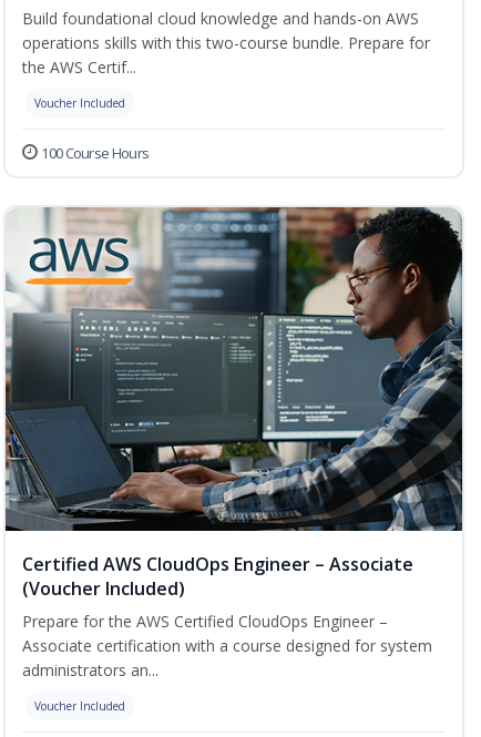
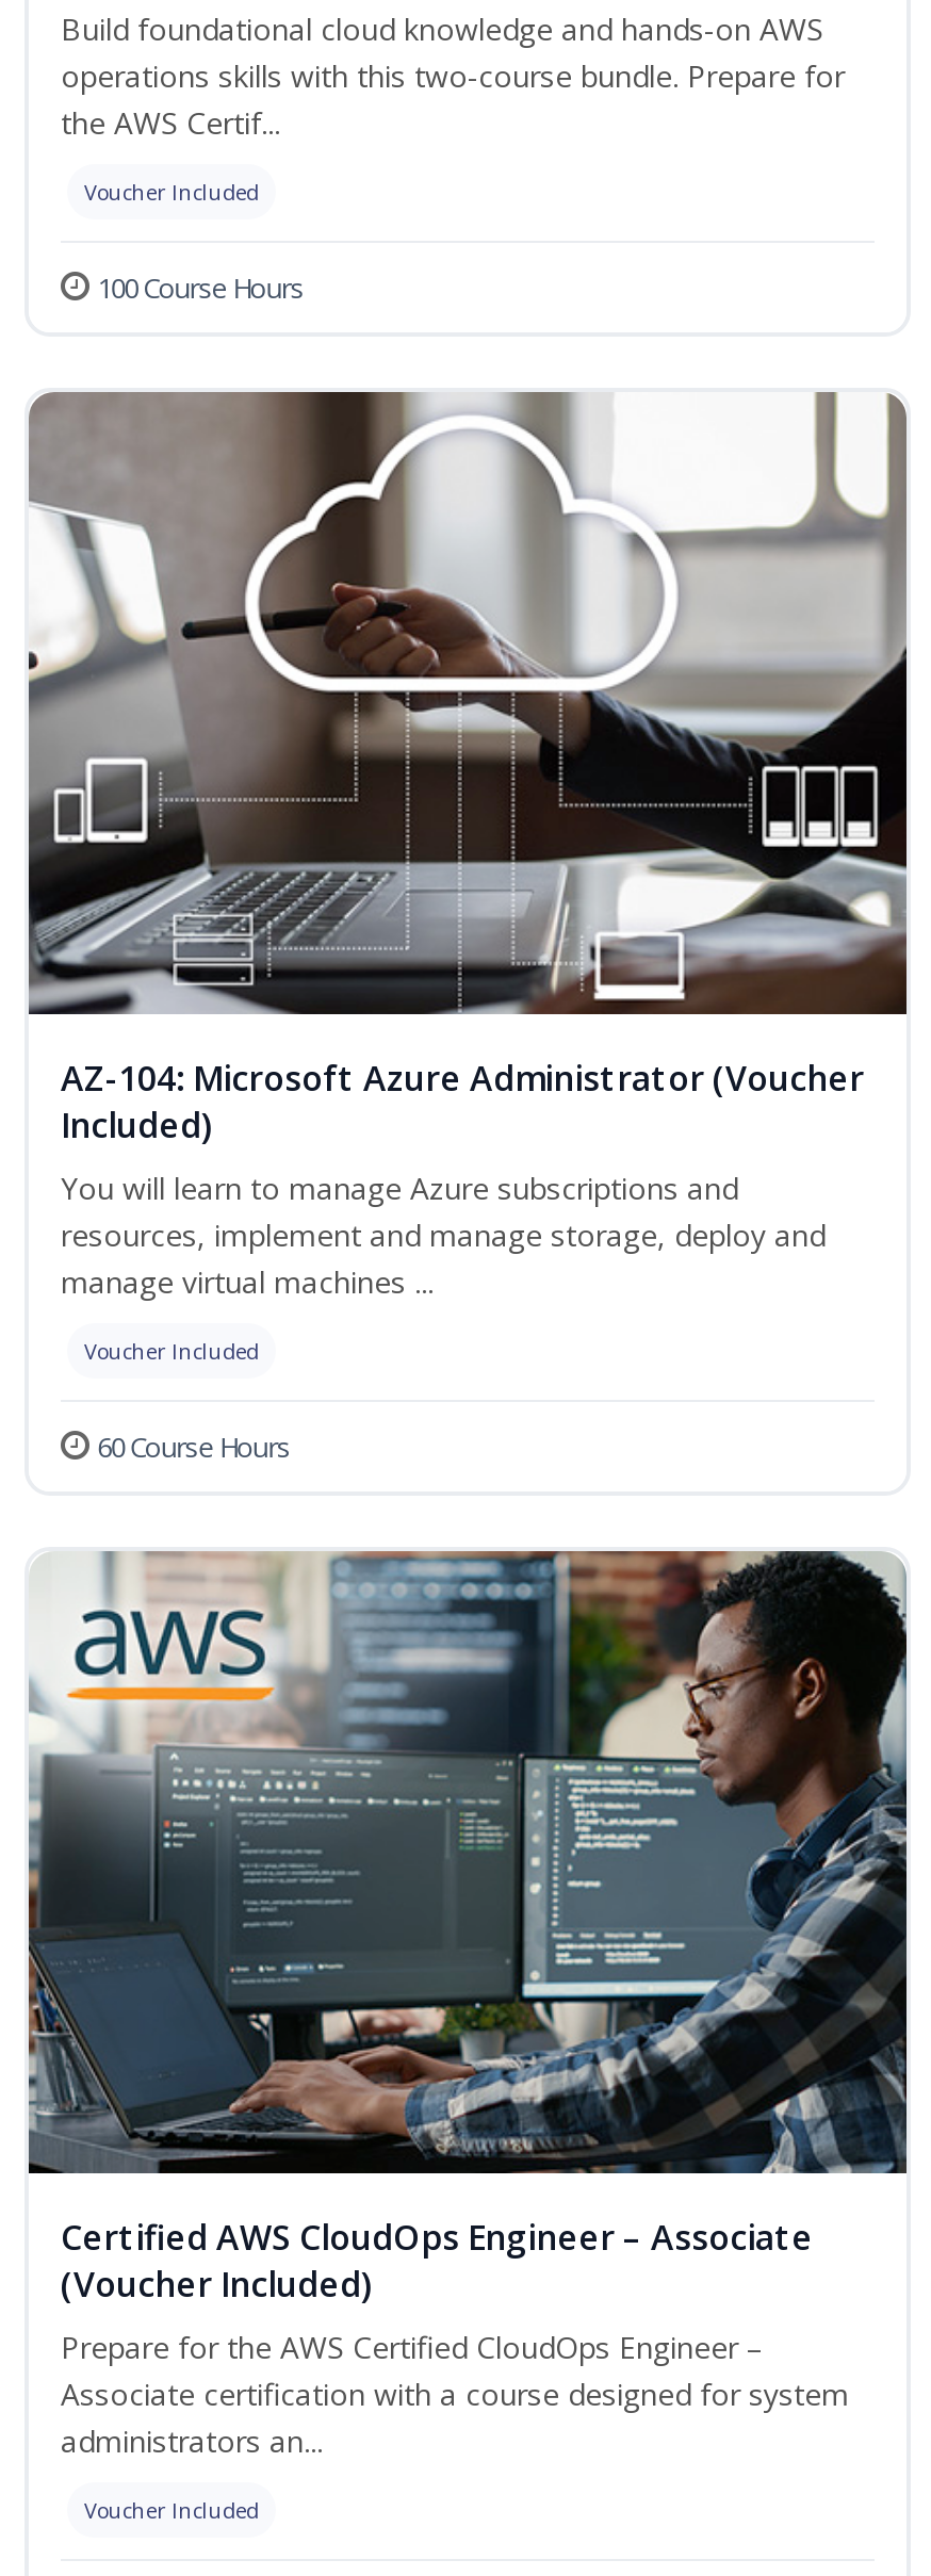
none -> [27,390,907,1467] [image] | AZ-104: Microsoft Azure Administrator (Voucher | Included) | You will learn to manage Azure subscriptions and | resources, implement and manage storage, deploy and | manage virtual machines ... | Voucher Included | 60 Course Hours

